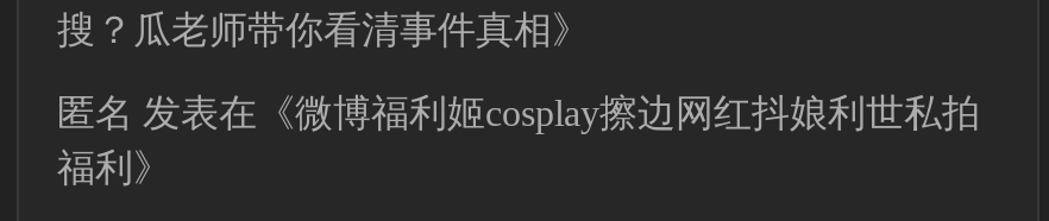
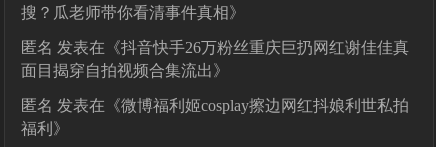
none -> [21,39,409,79] 匿名发表在《抖音快手26万粉丝重庆巨扔网红谢佳佳真 | 面目揭穿自拍视频合集流出》

